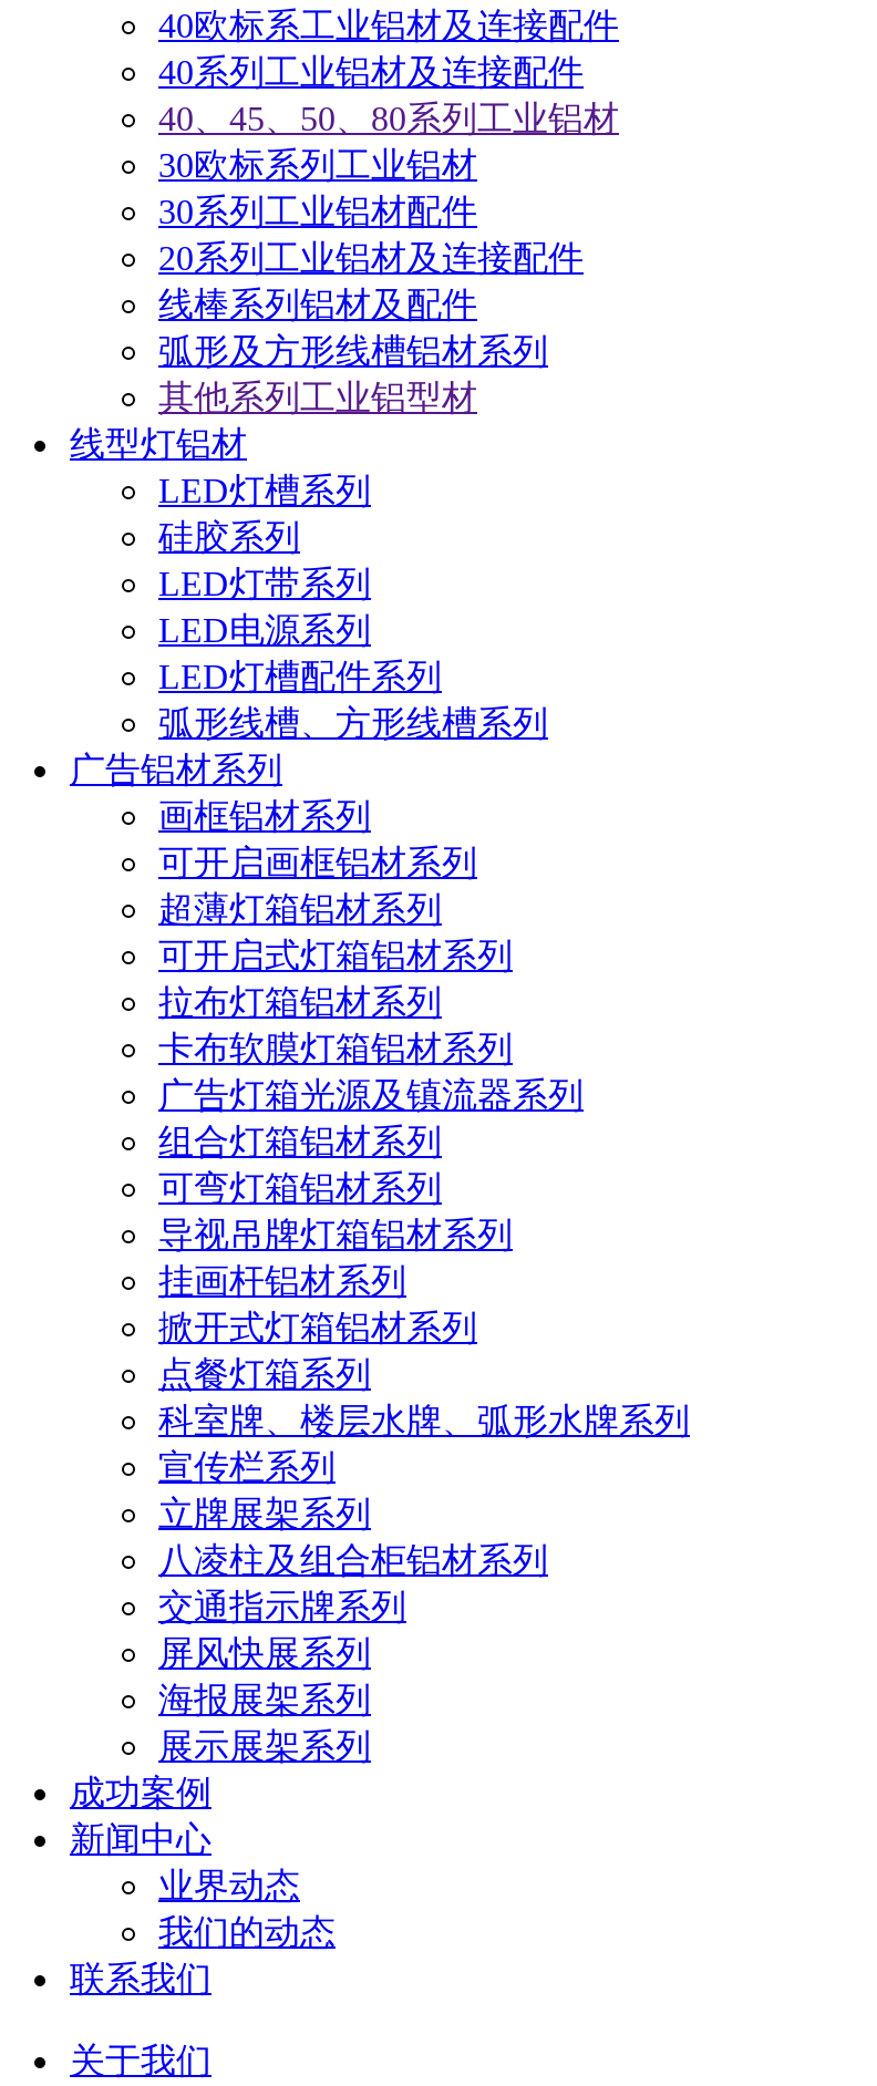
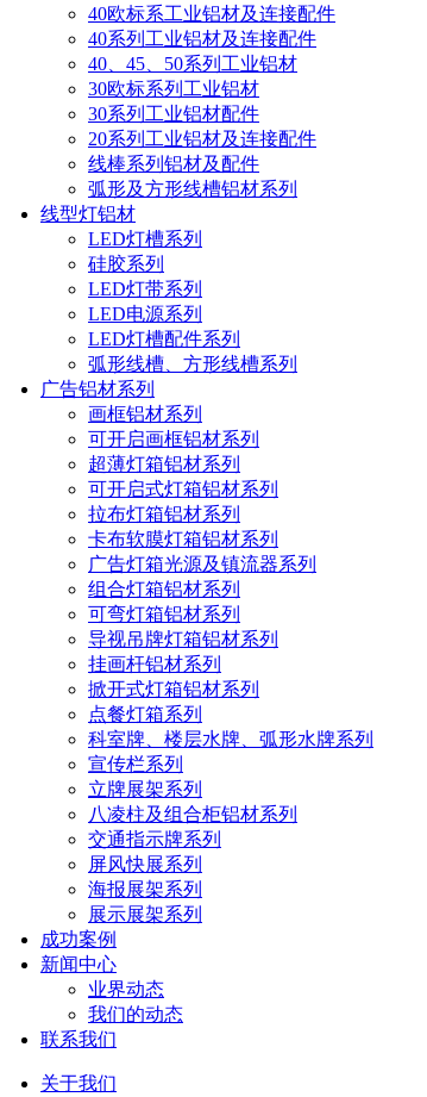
[158,100,619,137] 40、45、50、80系列工业铝材 -> [88,54,297,74] 40、45、50系列工业铝材
[158,379,477,416] 其他系列工业铝型材 -> none

